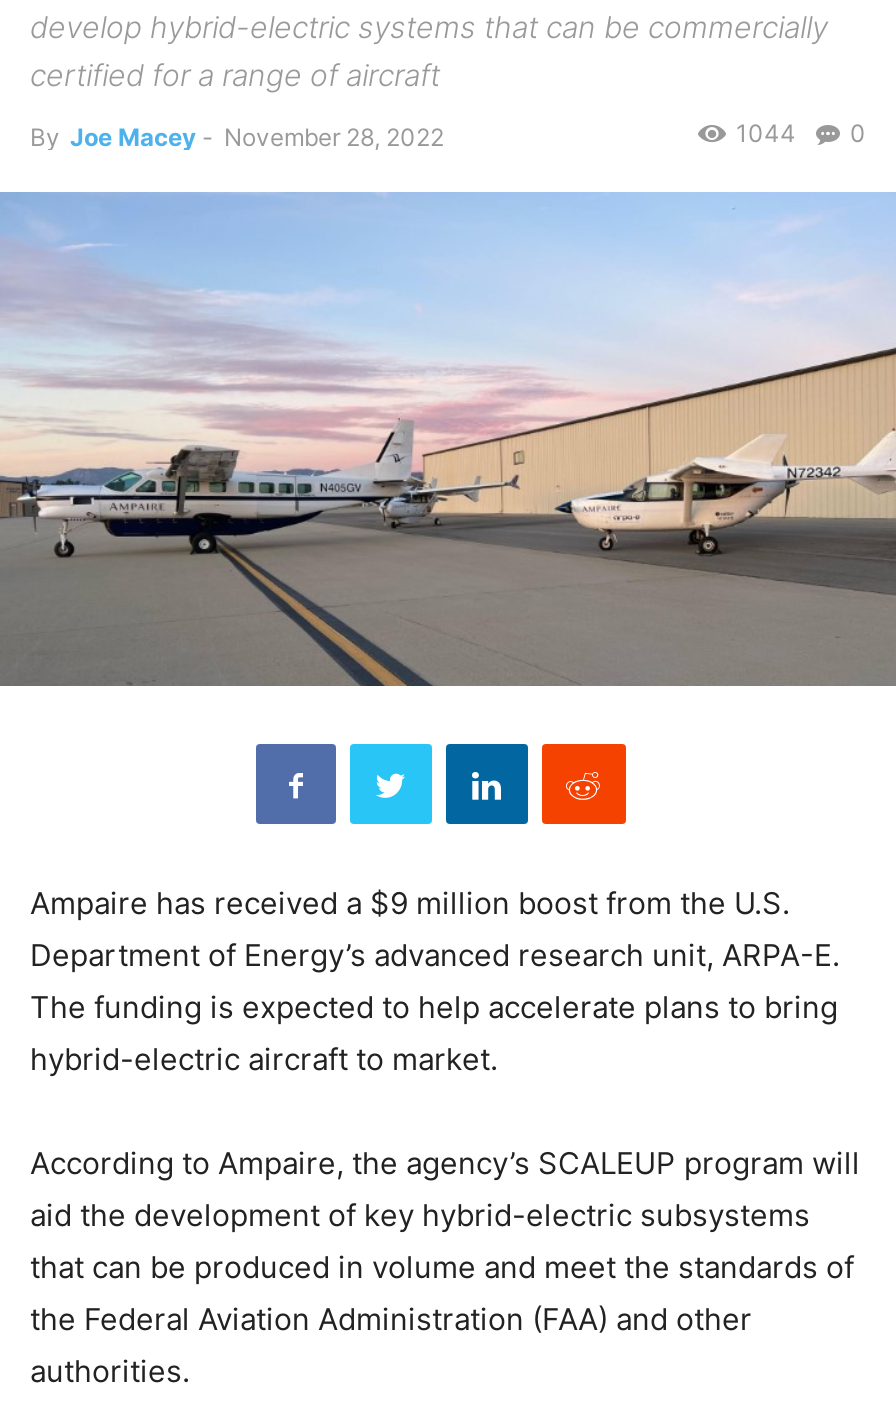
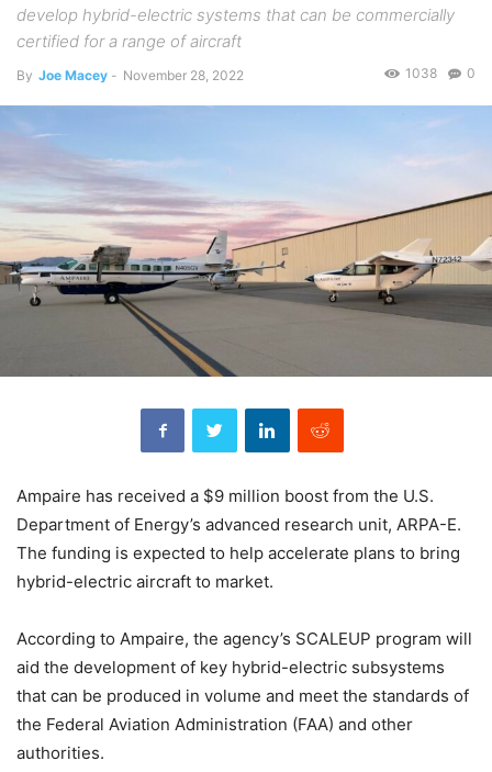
[736,118,866,148] 1044 0 -> [405,65,476,81] 1038 0

